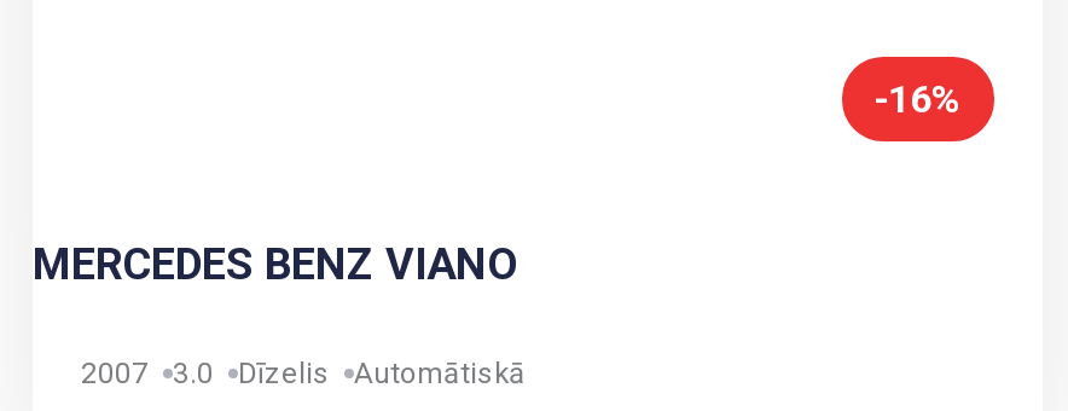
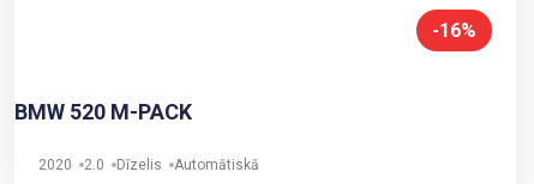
[33,240,518,290] MERCEDES BENZ VIANO -> [14,99,192,124] BMW 520 M-PACK
[81,356,214,390] 2007 | 3.0 -> [38,157,104,173] 2020 | 2.0

